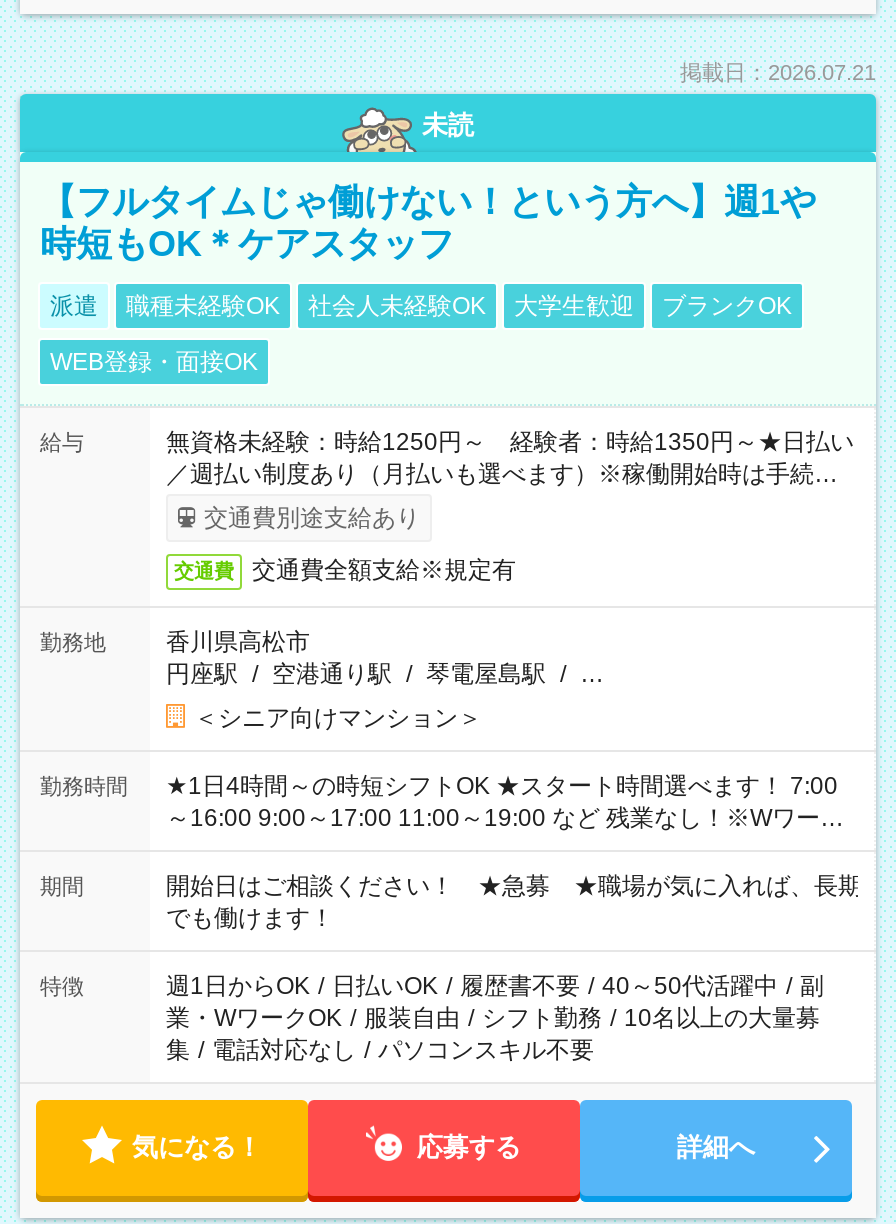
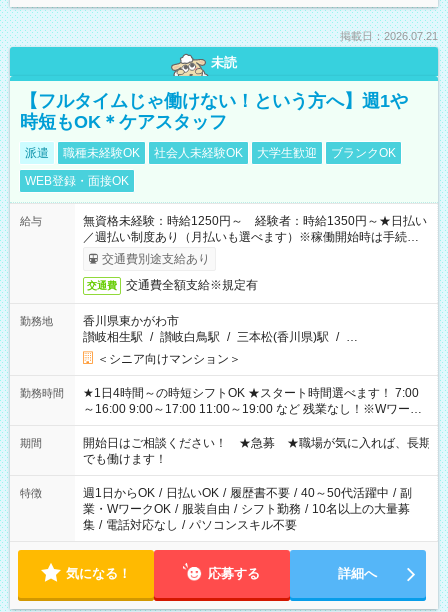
[166,628,604,688] 香川県高松市 | 円座駅 / 空港通り駅 / 琴電屋島駅 / … -> [83,314,358,344] 香川県東かがわ市 | 讃岐相生駅 / 讃岐白鳥駅 / 三本松(香川県)駅 / …

